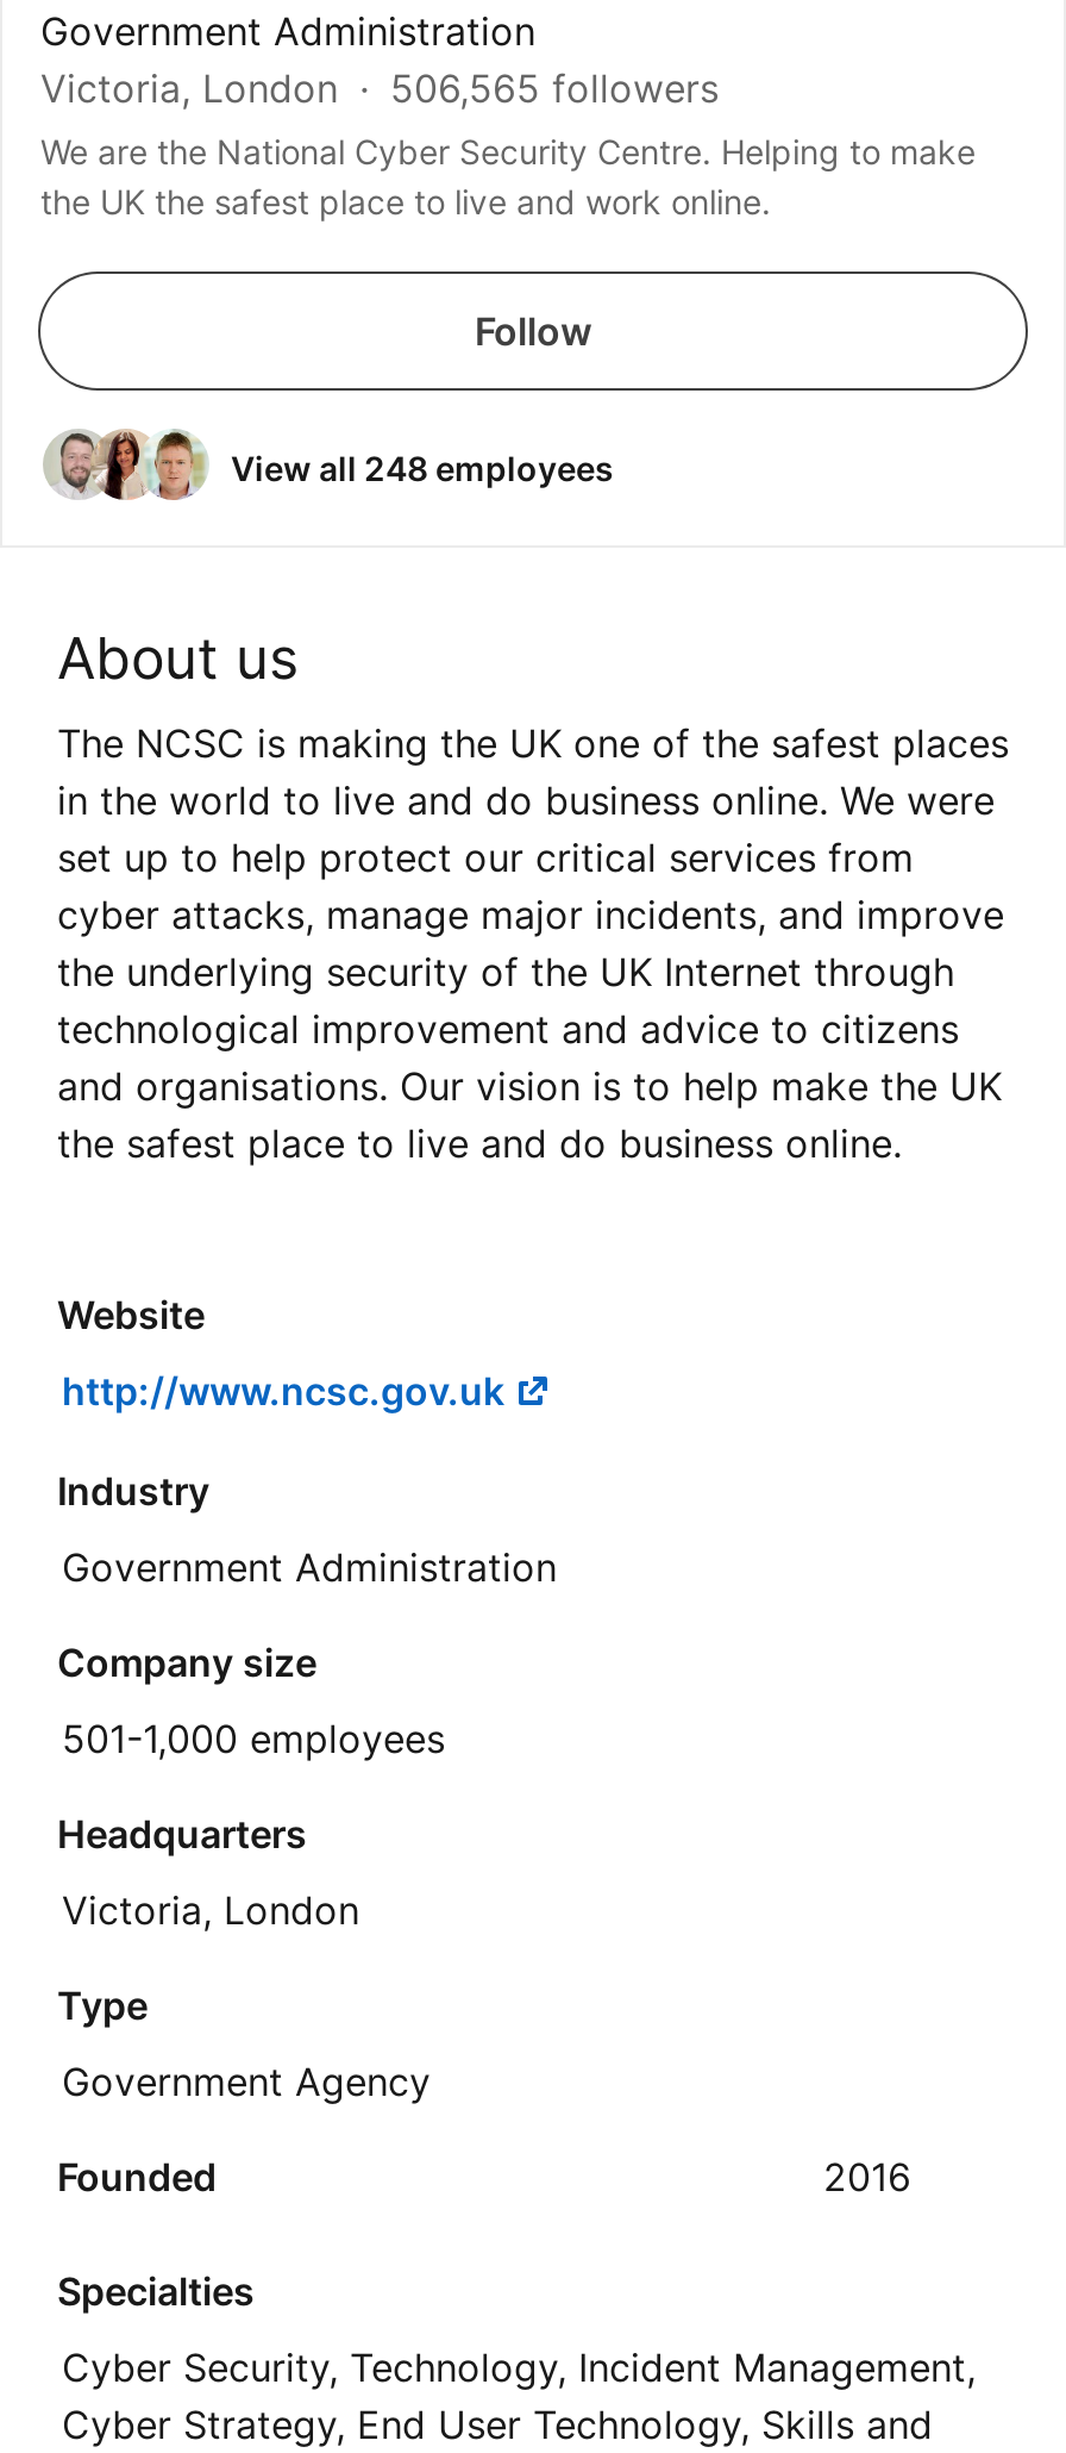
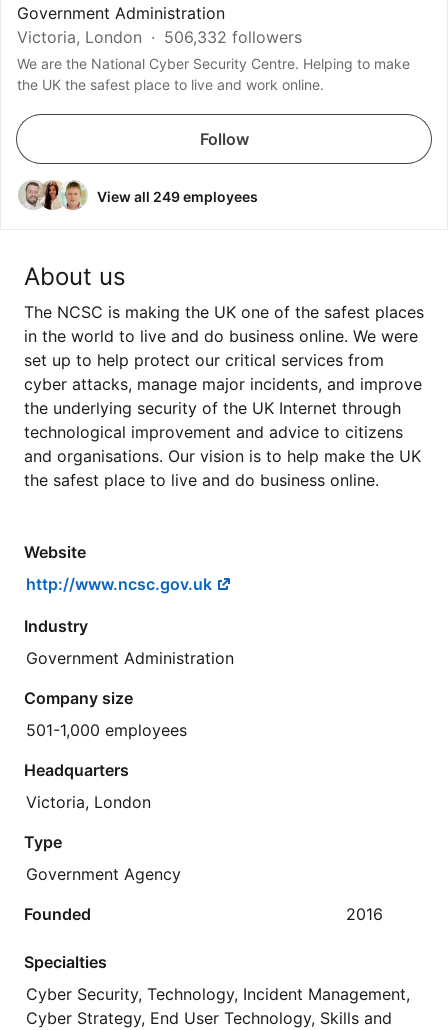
[40,64,719,112] Victoria, London 506,565 followers -> [17,27,302,47] Victoria, London 506,332 followers
[231,447,614,487] View all 248 employees -> [97,187,258,204] View all 249 employees

